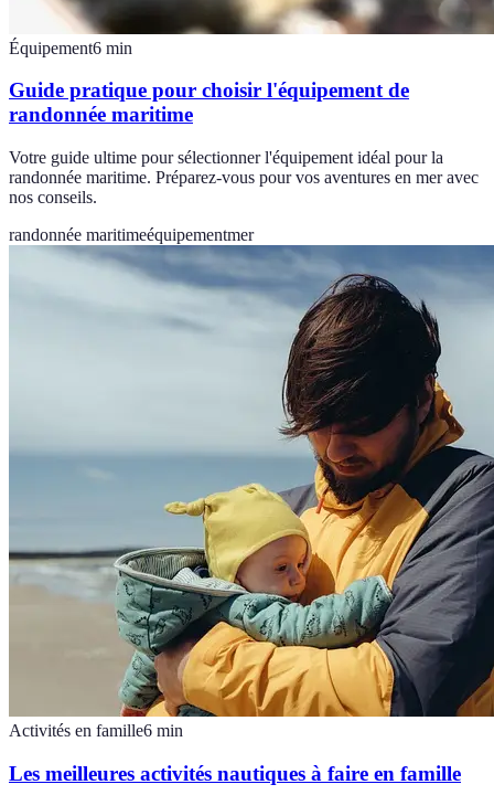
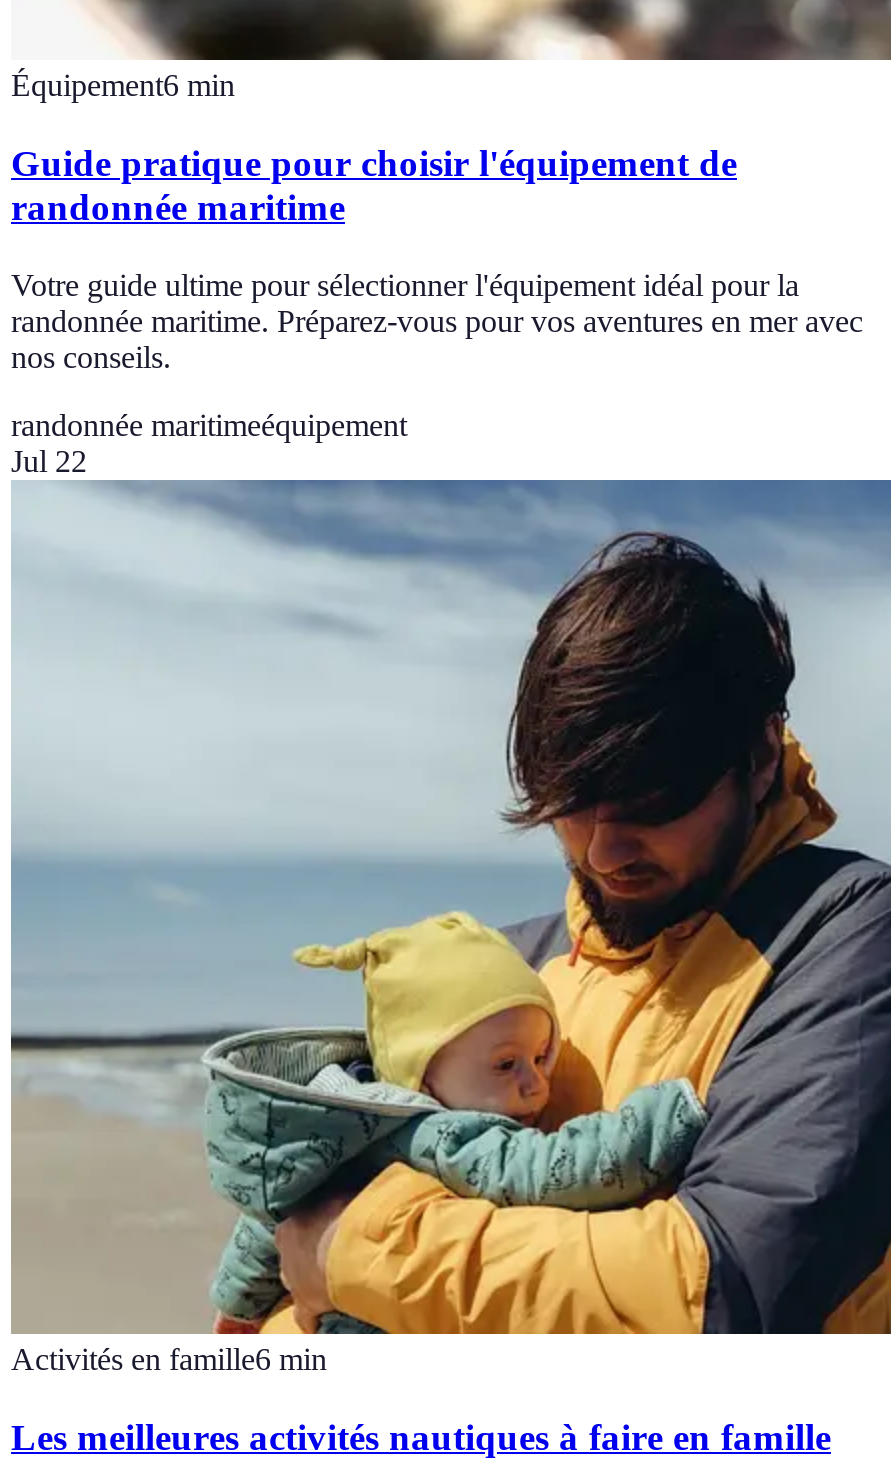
[9,225,254,244] randonnée maritimeéquipementmer -> [11,408,407,478] randonnée maritimeéquipement | Jul 22

